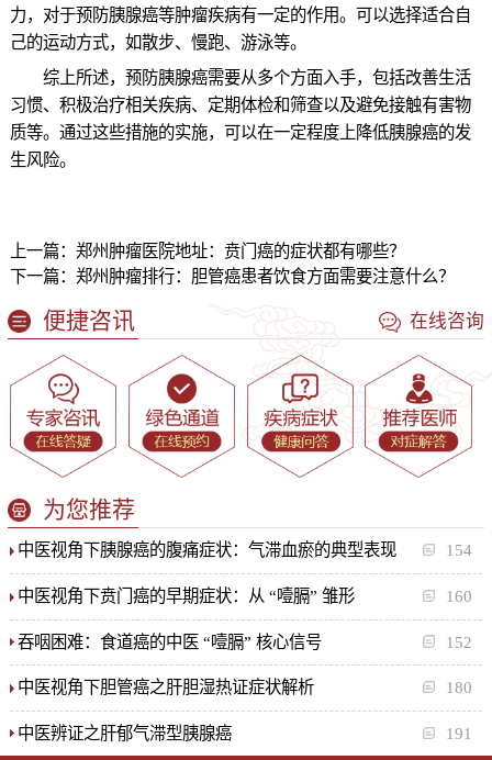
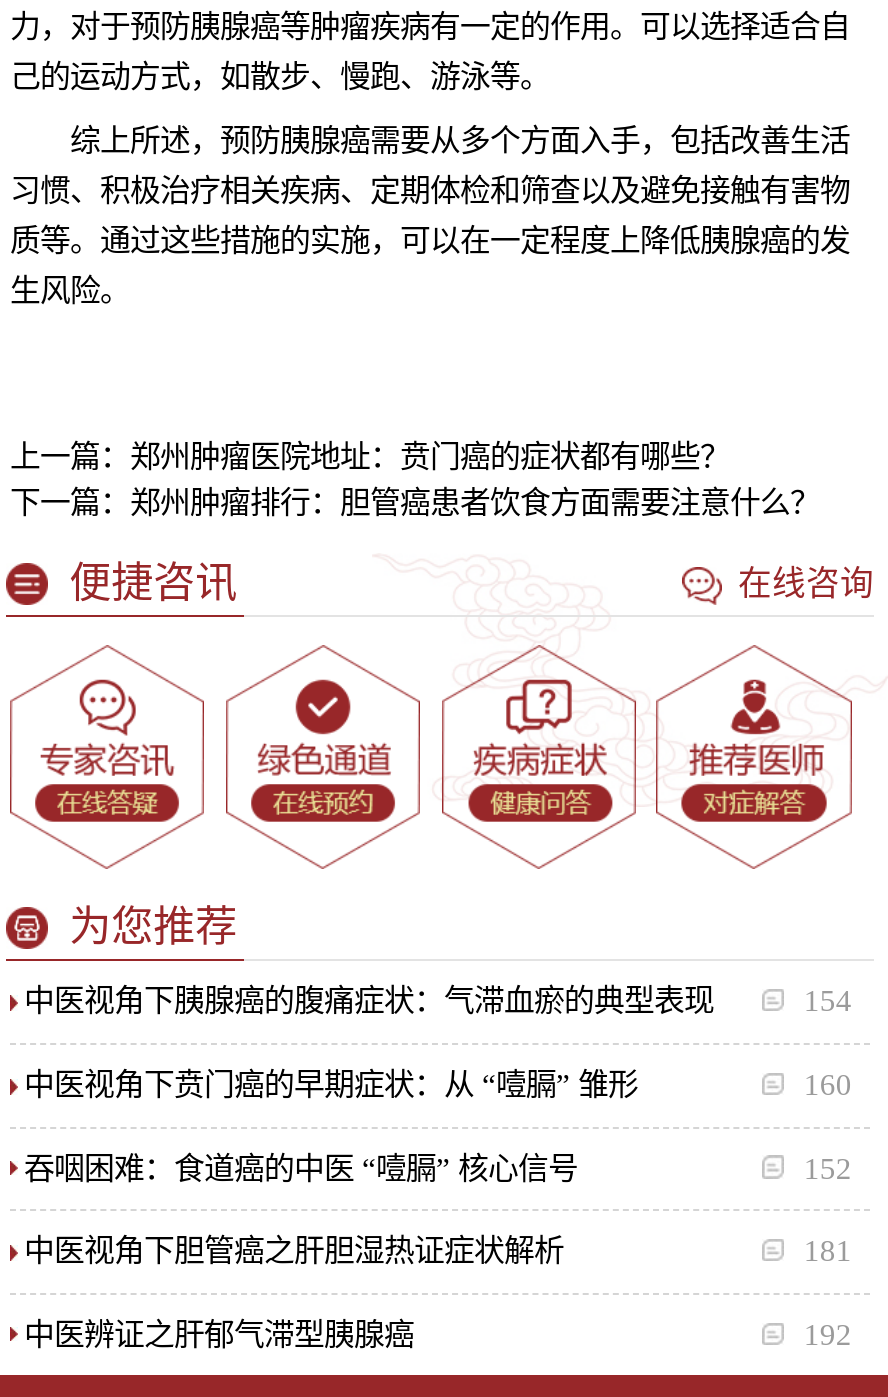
[441,678,472,696] 180 -> [796,1233,852,1267] 181
[441,723,472,742] 191 -> [796,1316,852,1350] 192

